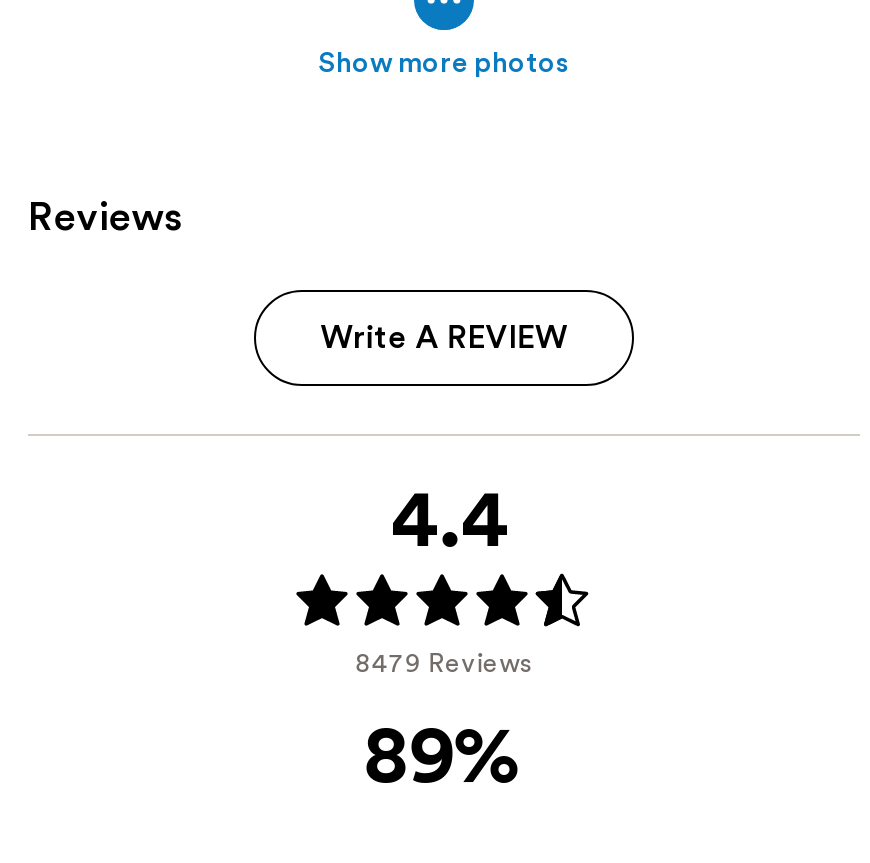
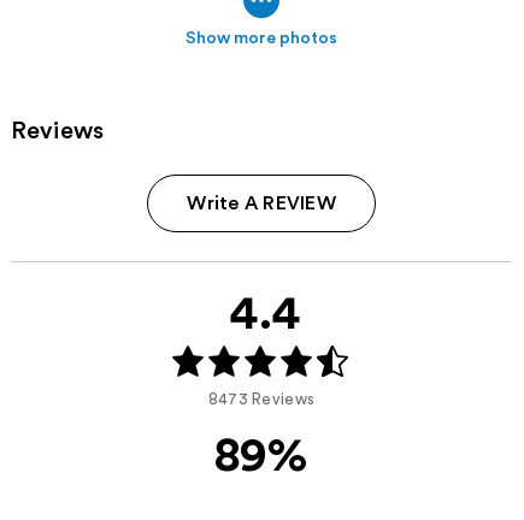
[355,650,533,676] 8479 Reviews -> [208,391,315,407] 8473 Reviews

